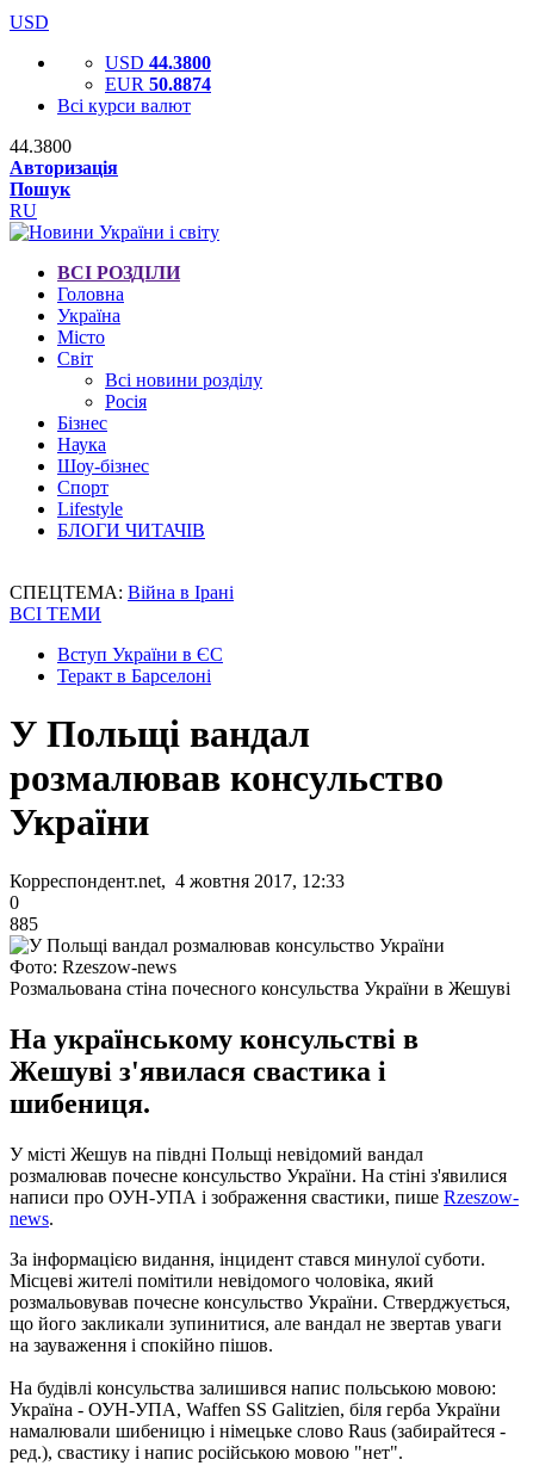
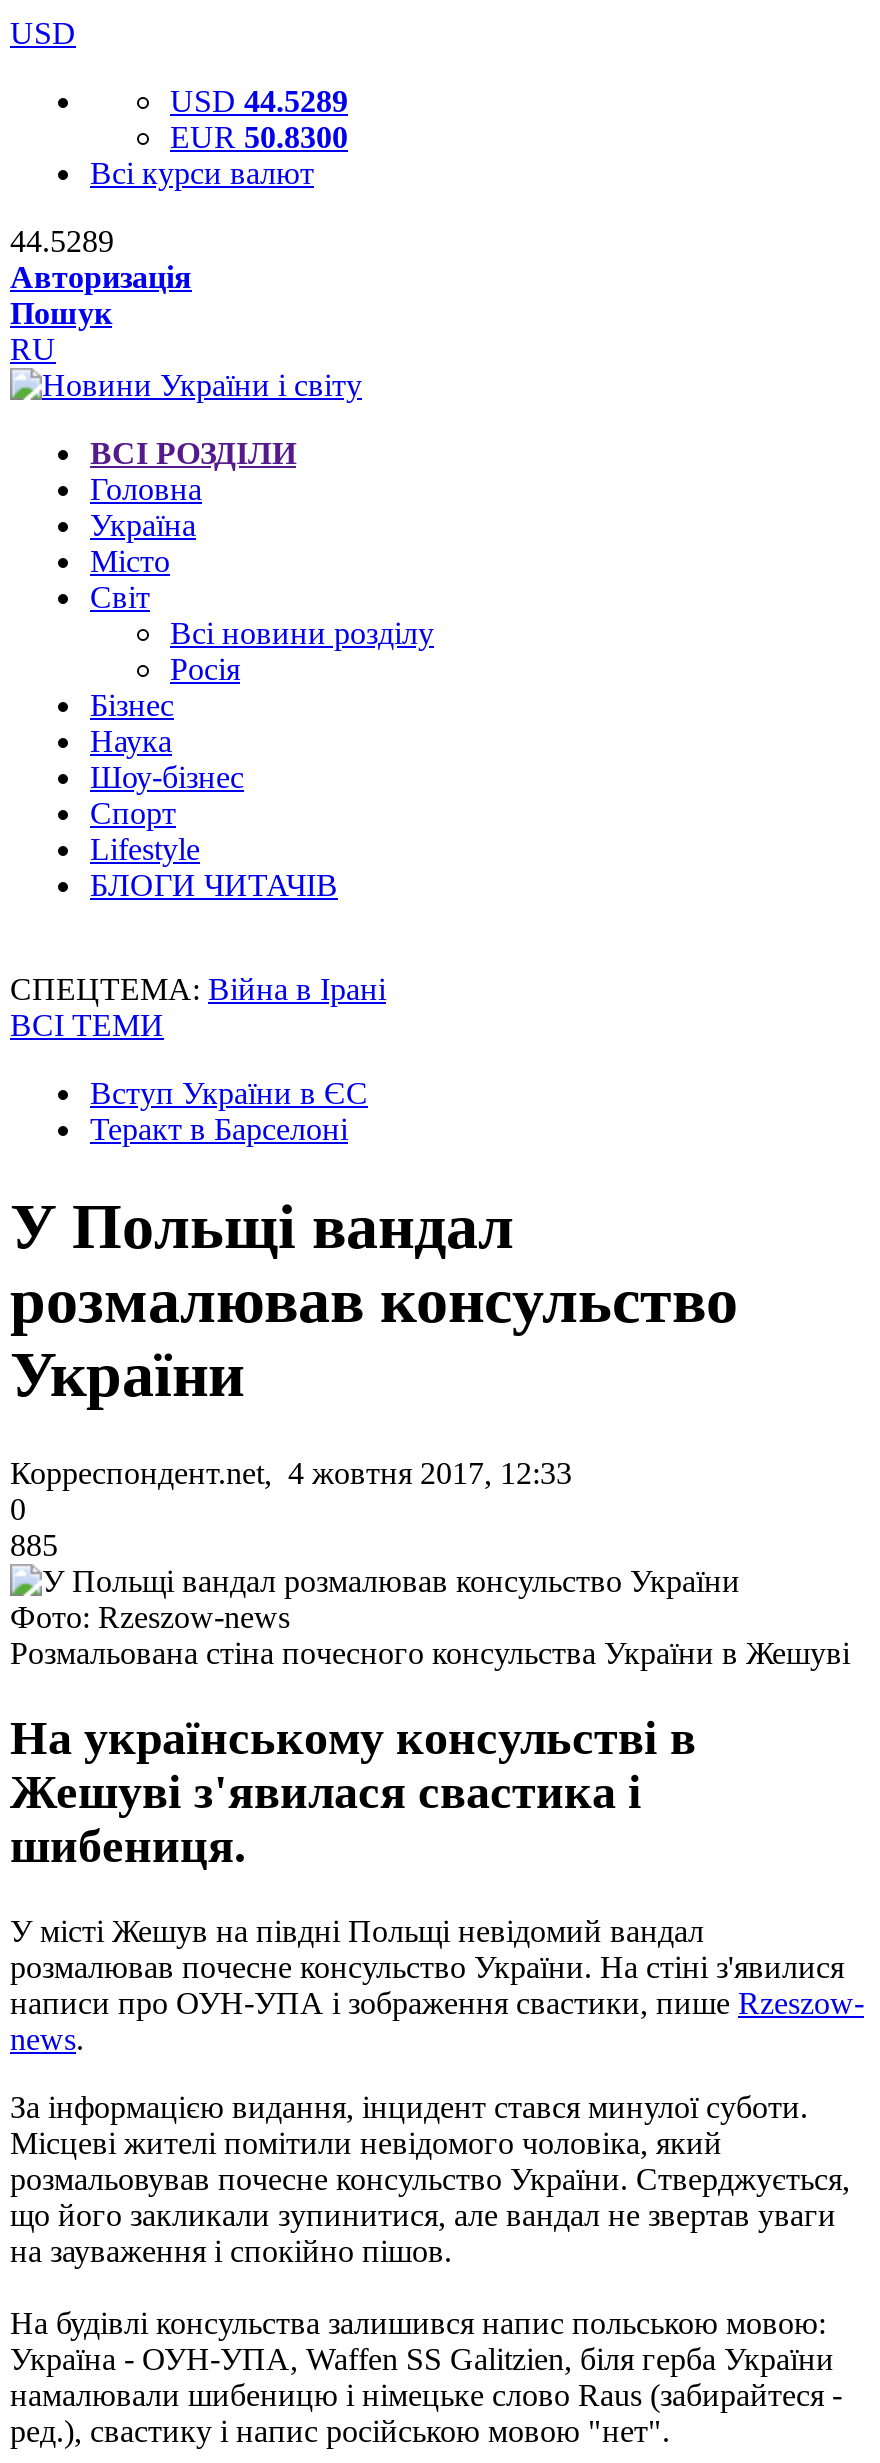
[105,52,211,73] USD 44.3800 -> [170,84,348,118] USD 44.5289
[105,74,211,94] EUR 50.8874 -> [170,120,348,154] EUR 50.8300
[10,136,72,156] 44.3800 -> [10,224,114,258] 44.5289

